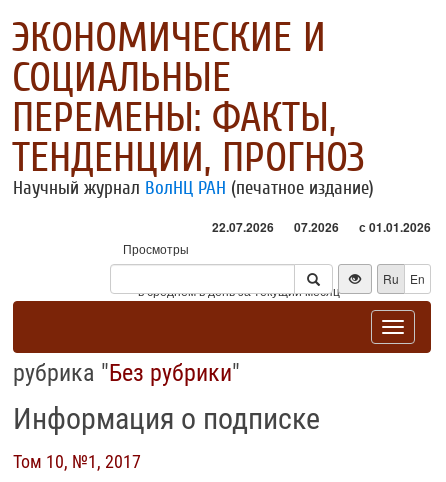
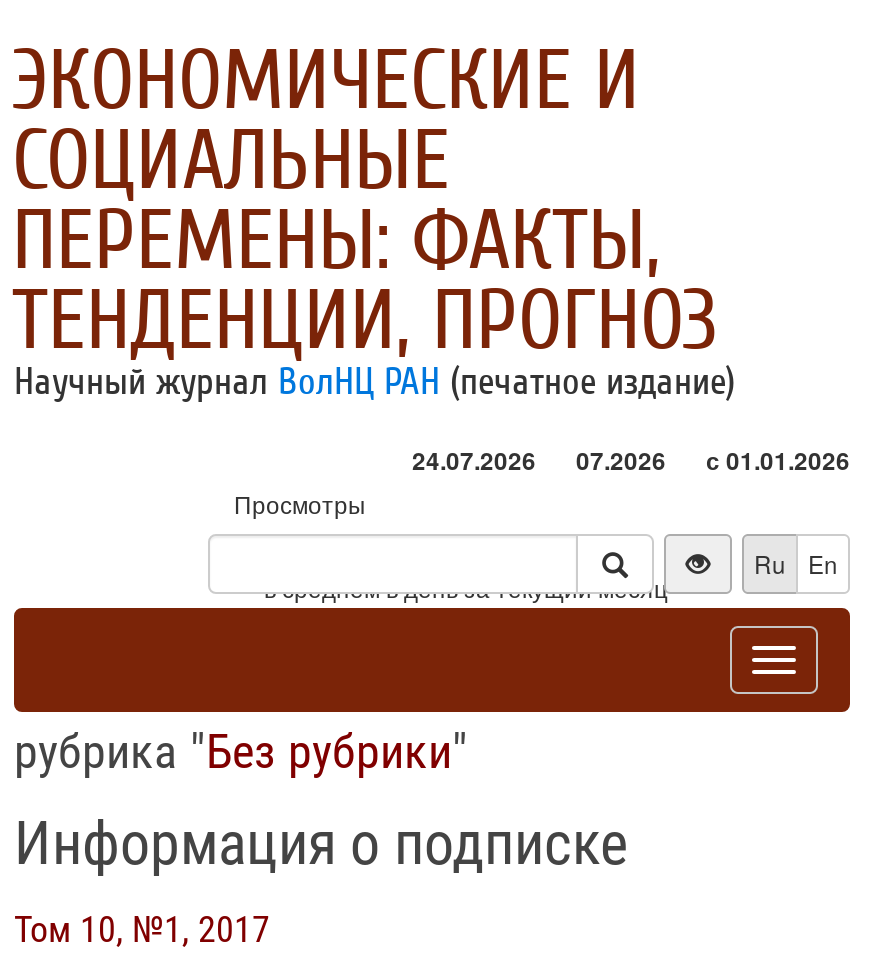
[212,218,431,236] 22.07.2026 07.2026 с 01.01.2026 -> [412,442,850,478] 24.07.2026 07.2026 с 01.01.2026

